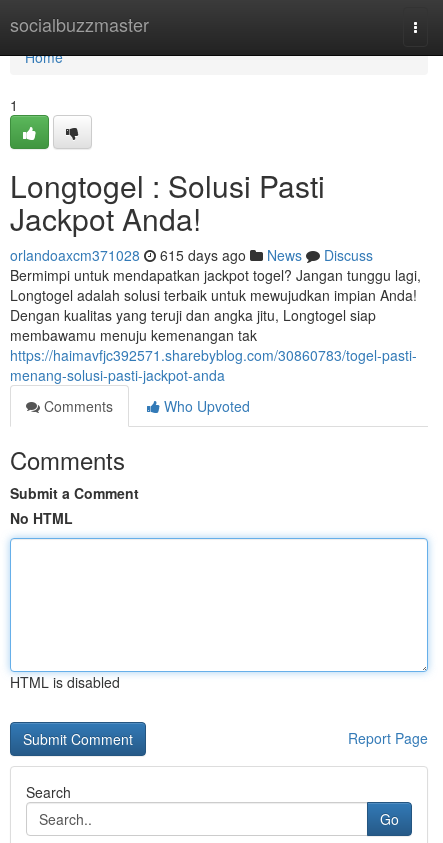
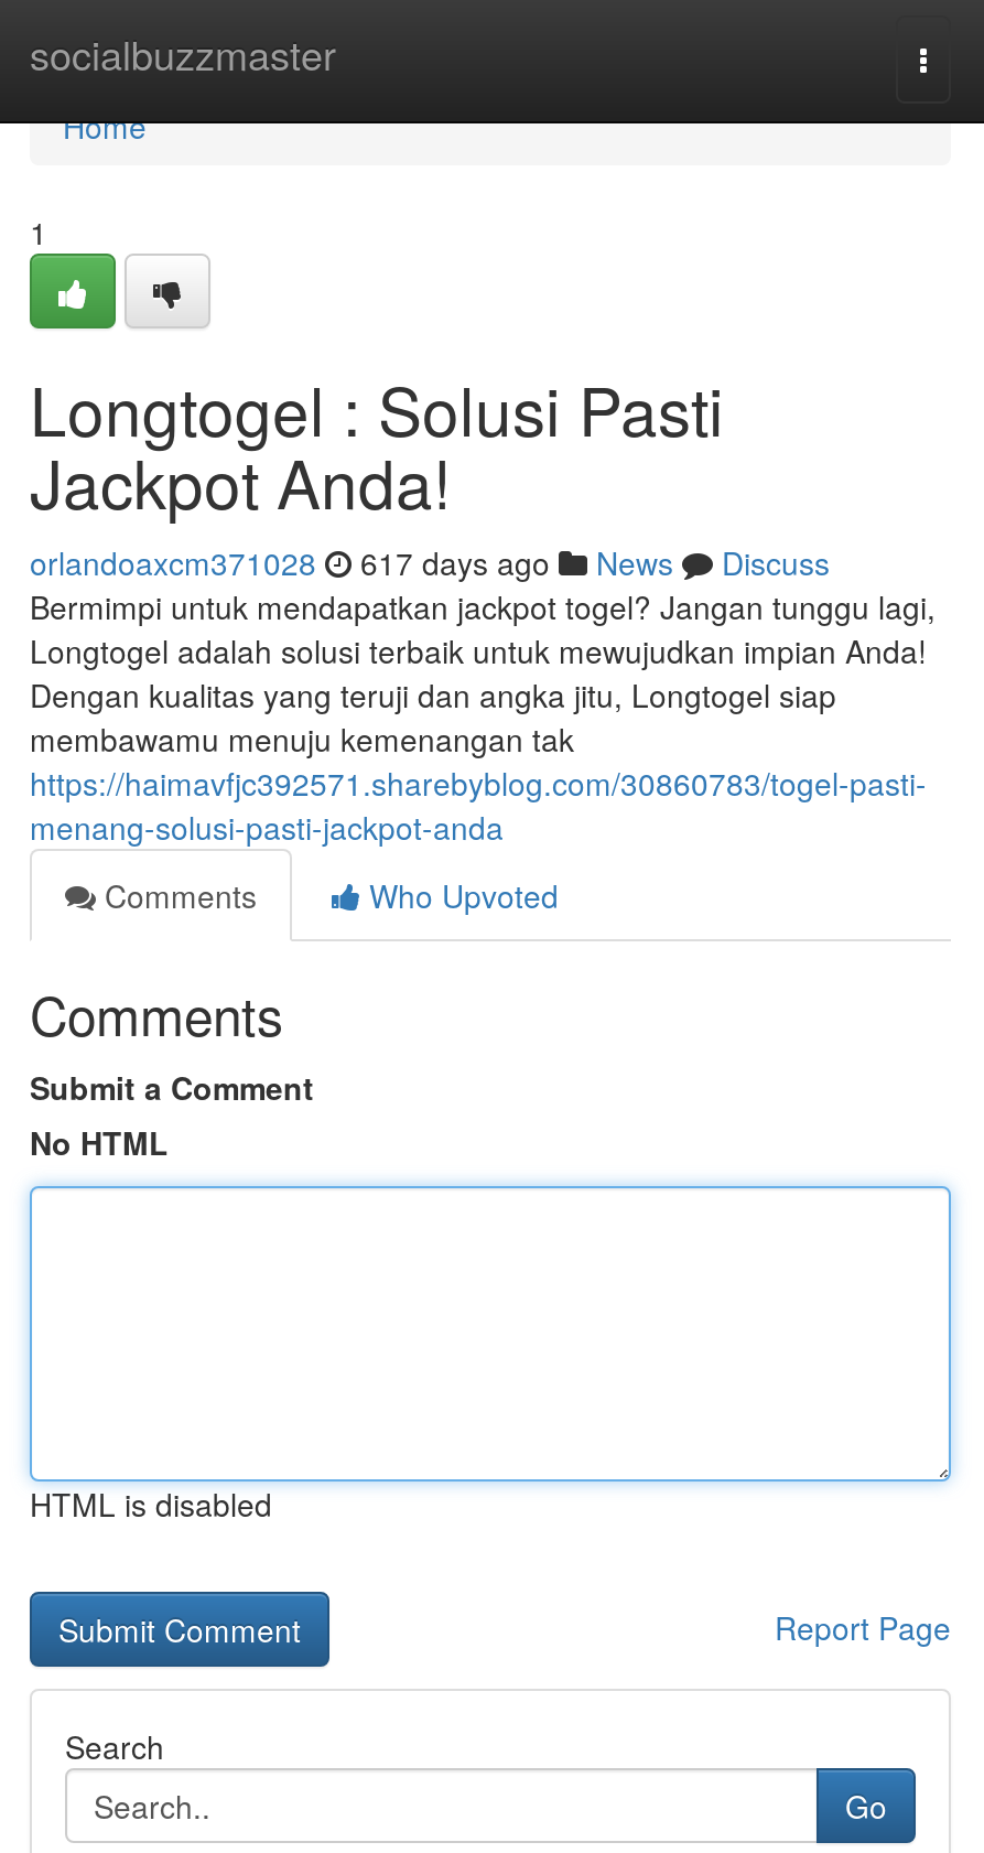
[10,245,373,265] orlandoaxcm371028 615 days ago News Discuss -> [30,540,830,584] orlandoaxcm371028 617 days ago News Discuss

